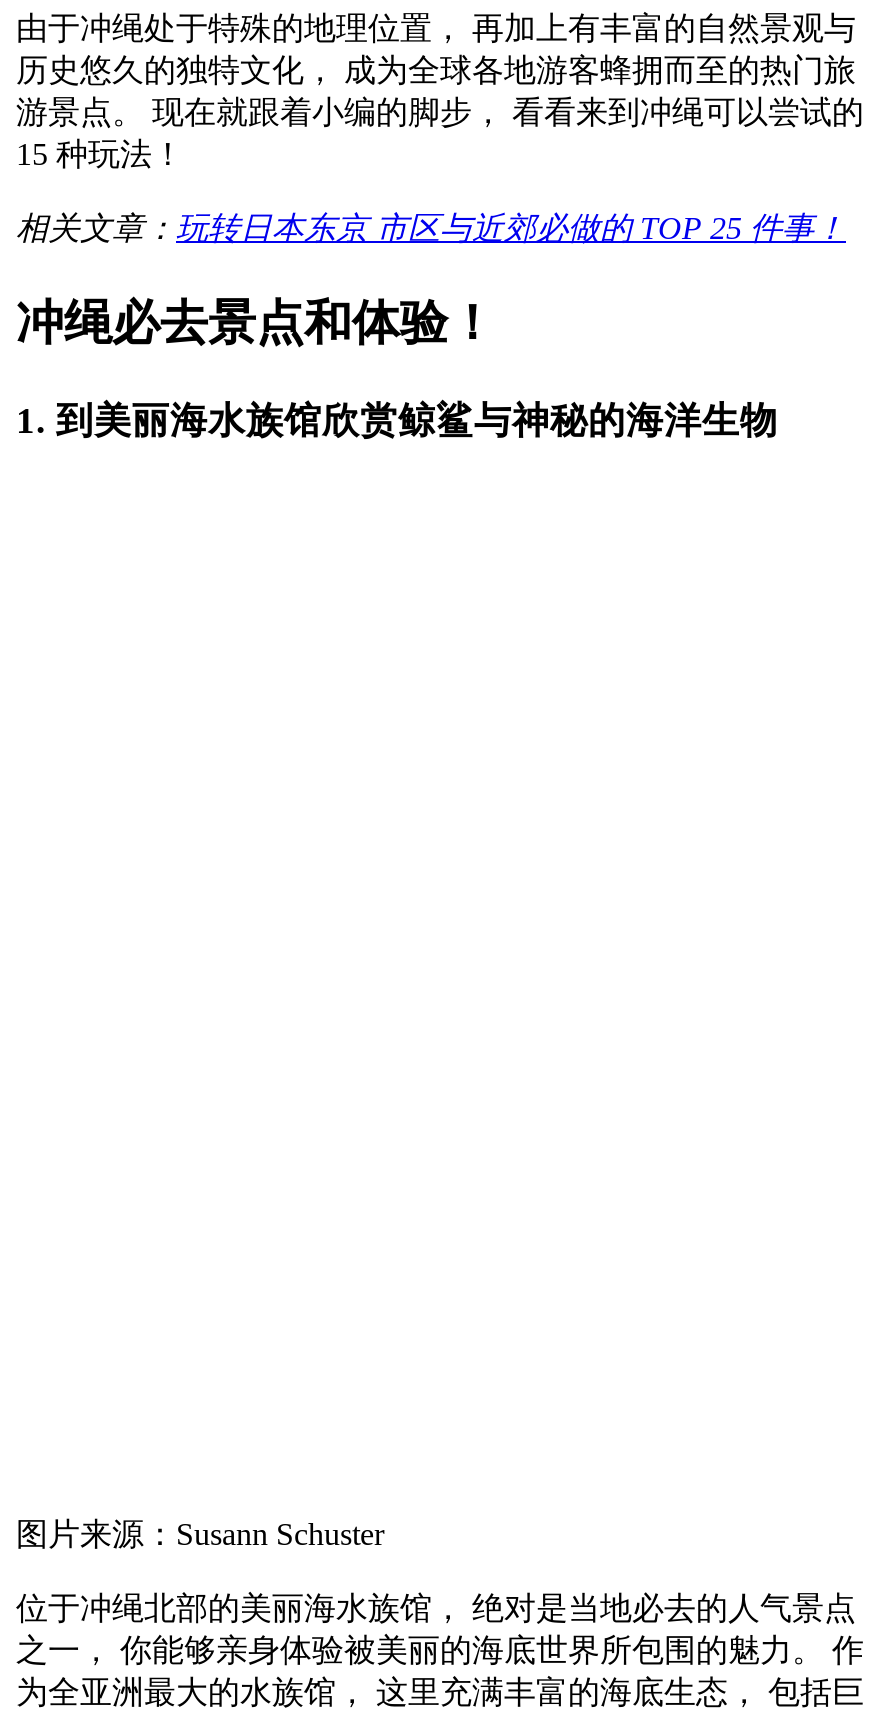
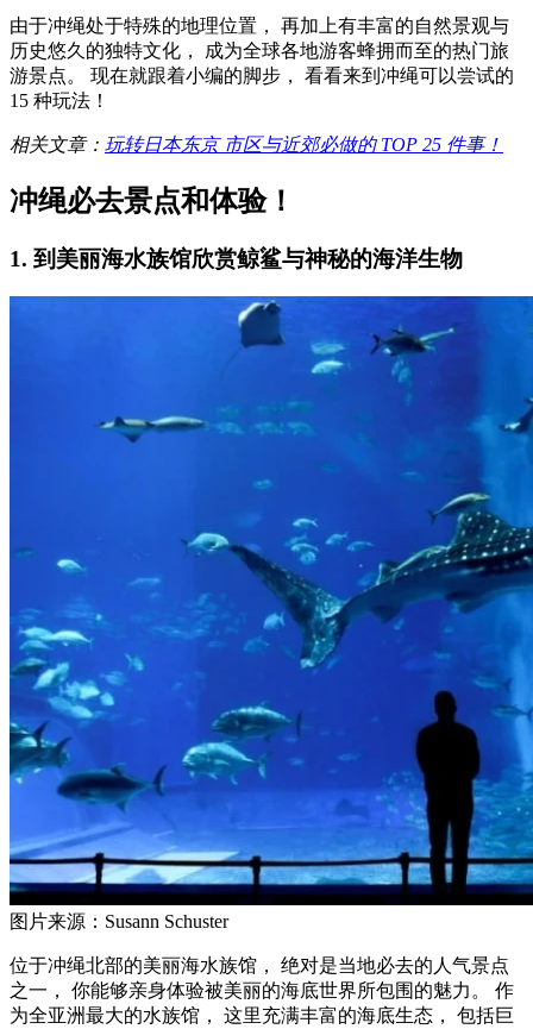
none -> [8,295,529,906] [image]

